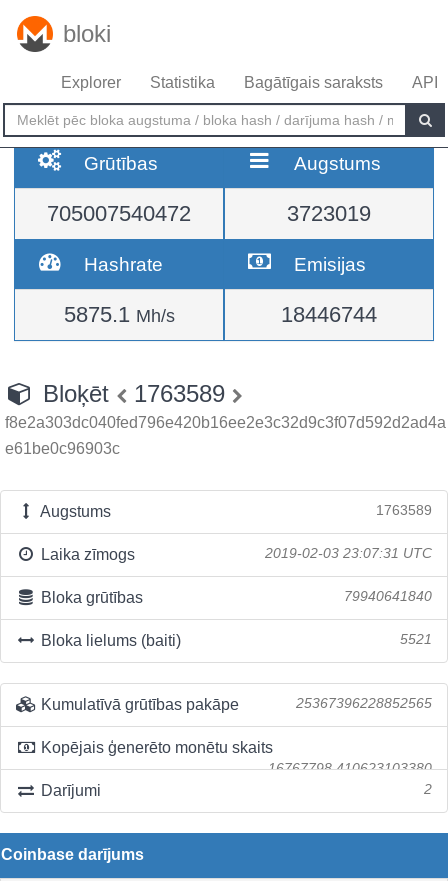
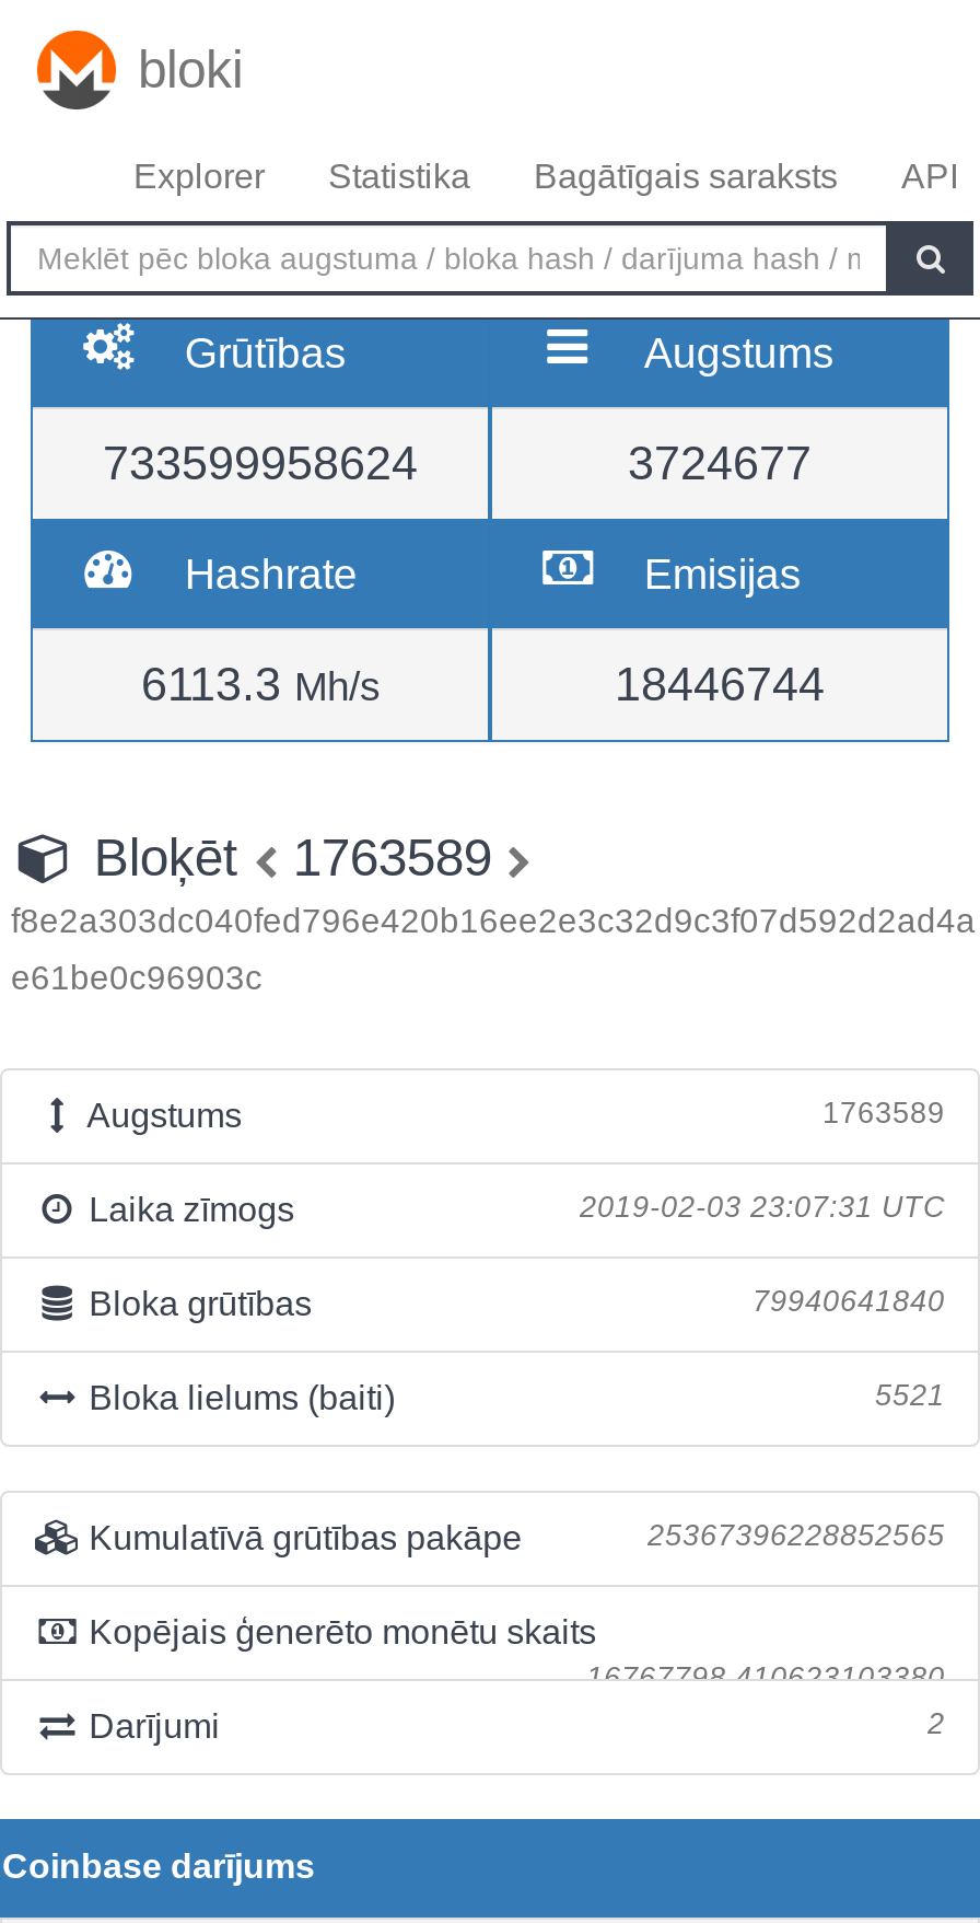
[47,201,191,226] 705007540472 -> [103,436,418,490] 733599958624
[287,201,371,226] 3723019 -> [628,436,812,490] 3724677
[63,302,174,327] 5875.1 Mh/s -> [141,657,380,711] 6113.3 Mh/s

